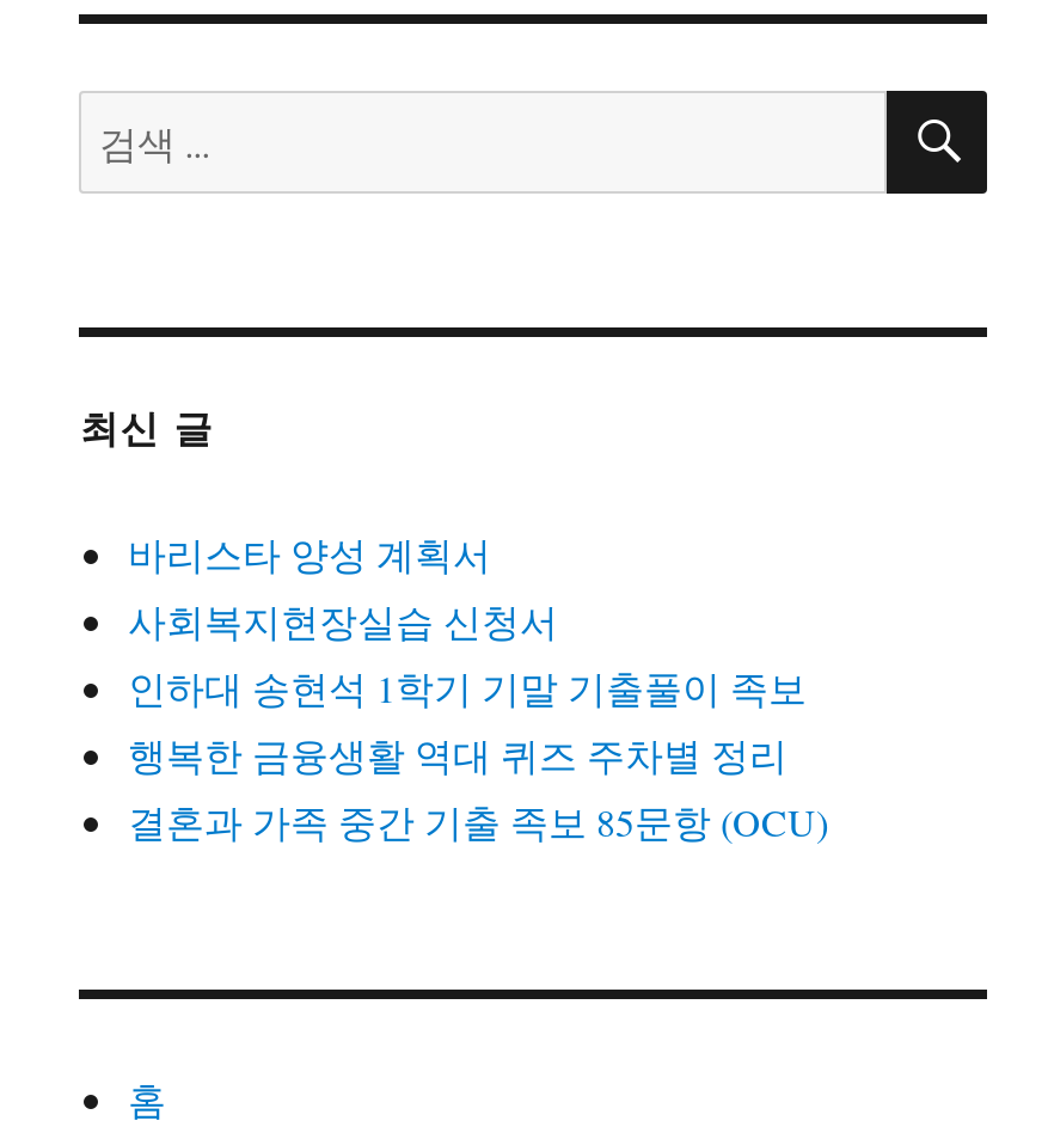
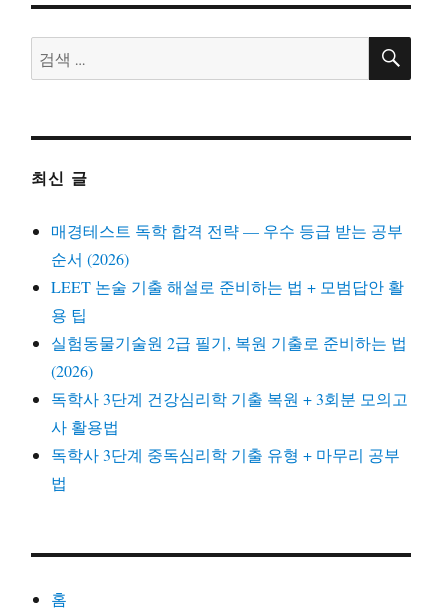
[128,528,828,846] 바리스타 양성 계획서 | 사회복지현장실습 신청서 | 인하대 송현석 1학기 기말 기출풀이 족보 | 행복한 금융생활 역대 퀴즈 주차별 정리 | 결혼과 가족 중간 기출 족보 85문항 (OCU) -> [51,220,408,493] 매경테스트 독학 합격 전략 — 우수 등급 받는 공부 | 순서 (2026) | LEET 논술 기출 해설로 준비하는 법 + 모범답안 활 | 용 팁 | 실험동물기술원 2급 필기, 복원 기출로 준비하는 법 | (2026) | 독학사 3단계 건강심리학 기출 복원 + 3회분 모의고 | 사 활용법 | 독학사 3단계 중독심리학 기출 유형 + 마무리 공부 | 법

